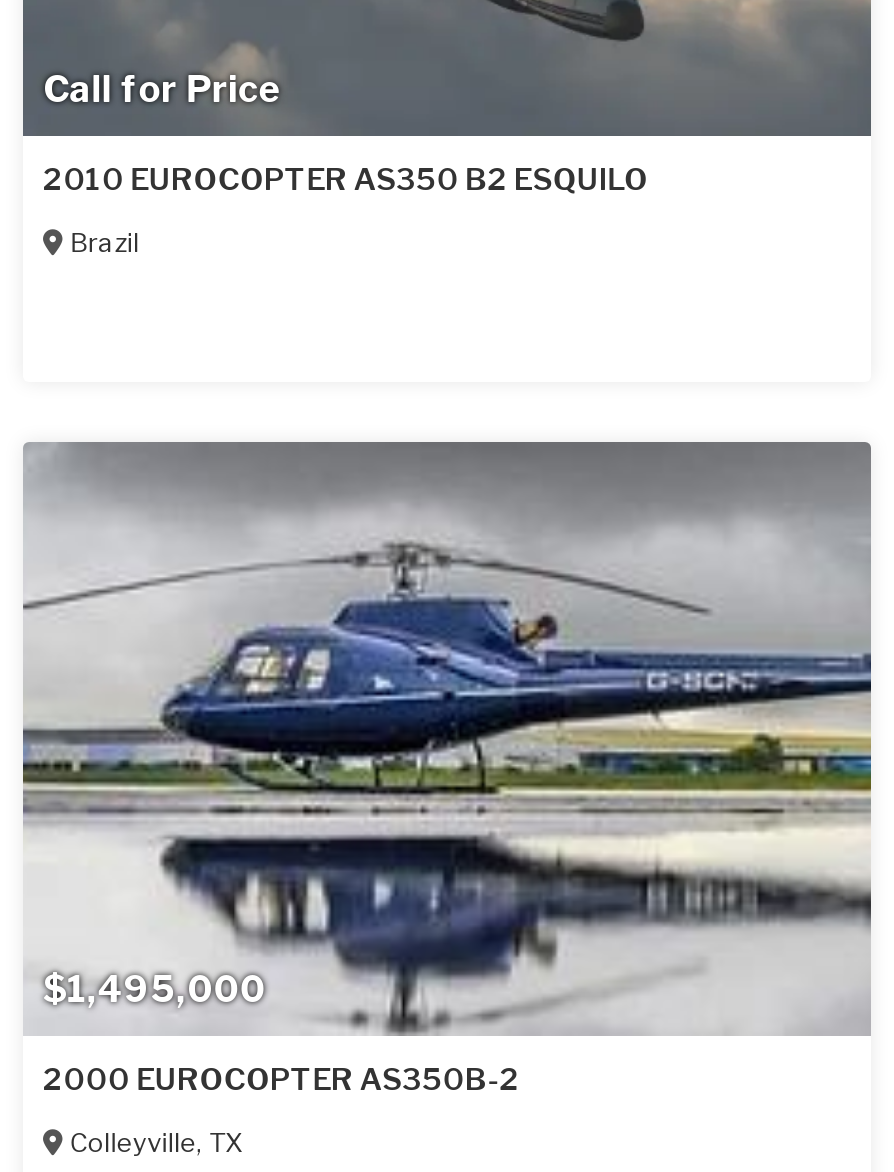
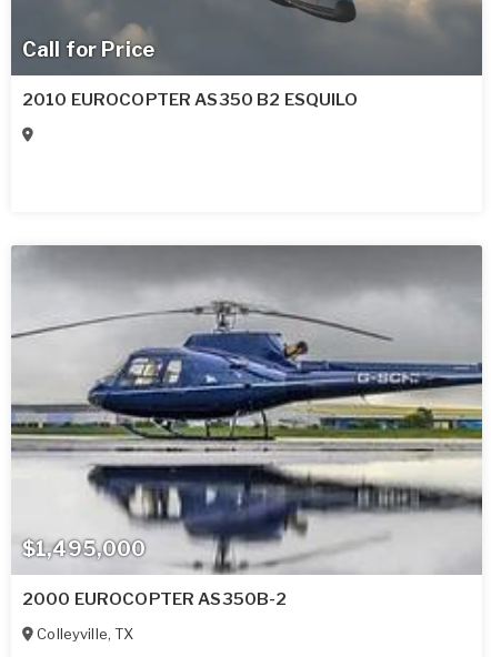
[70,226,139,258] Brazil -> none

